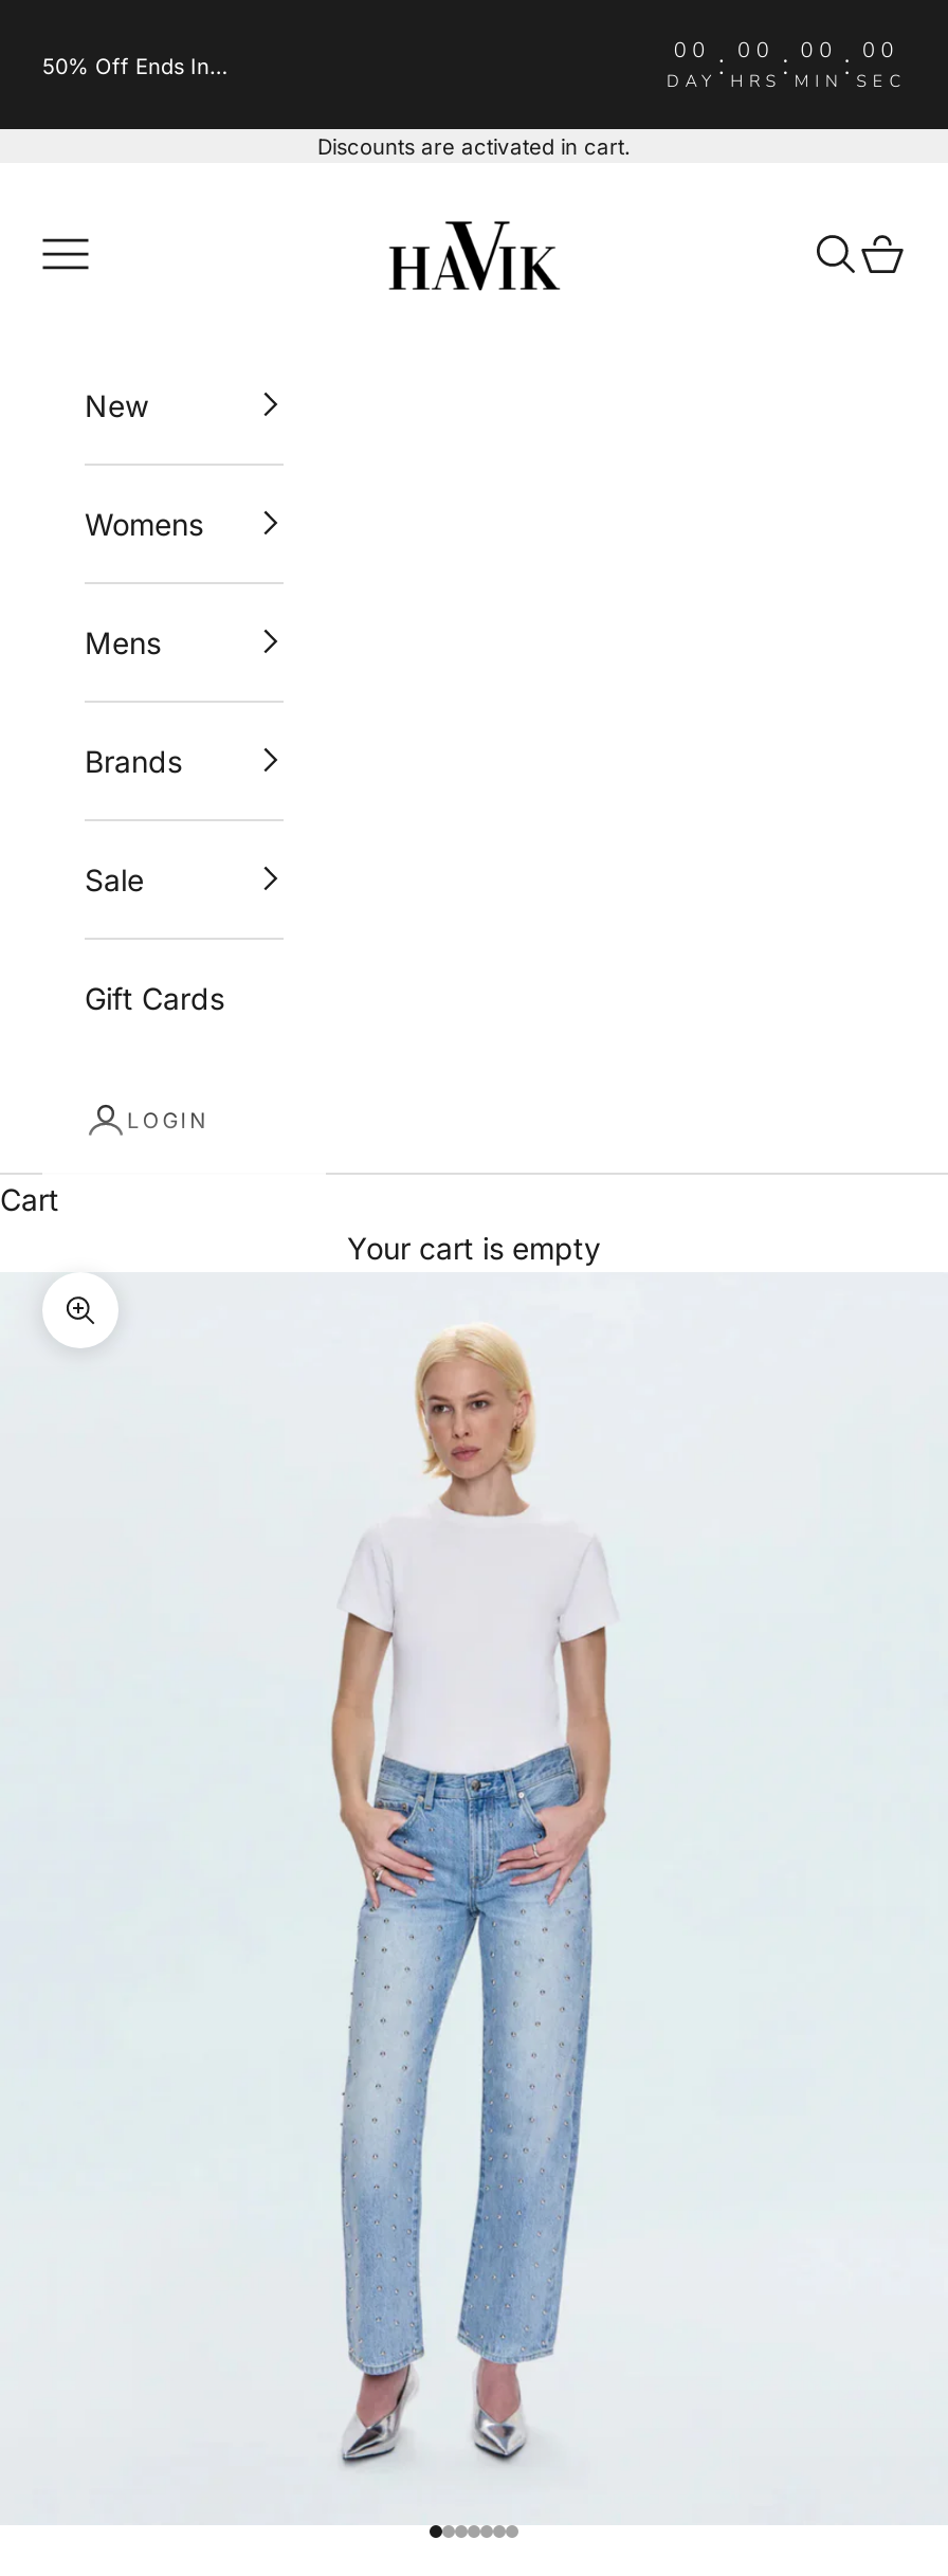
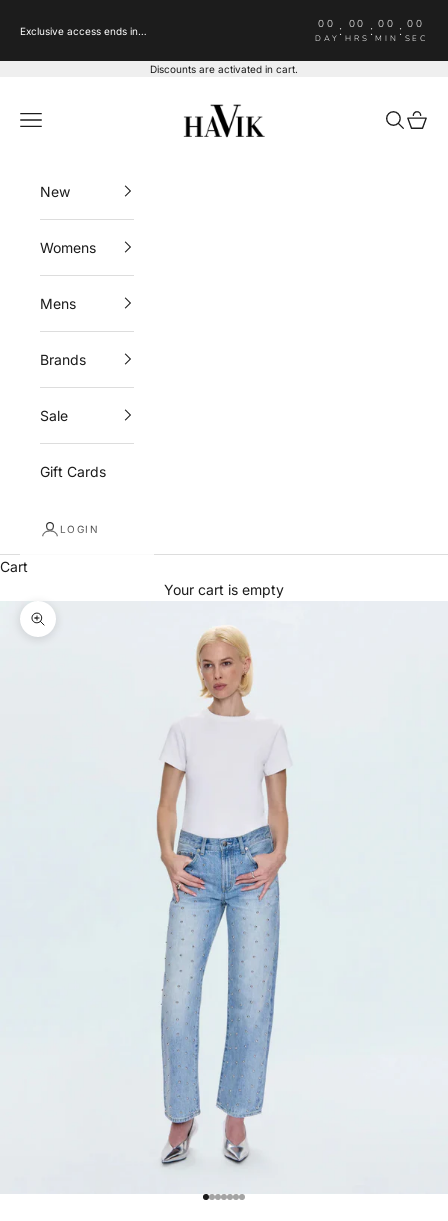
[42,52,229,77] 50% Off Ends In… -> [20,24,147,36] Exclusive access ends in…

